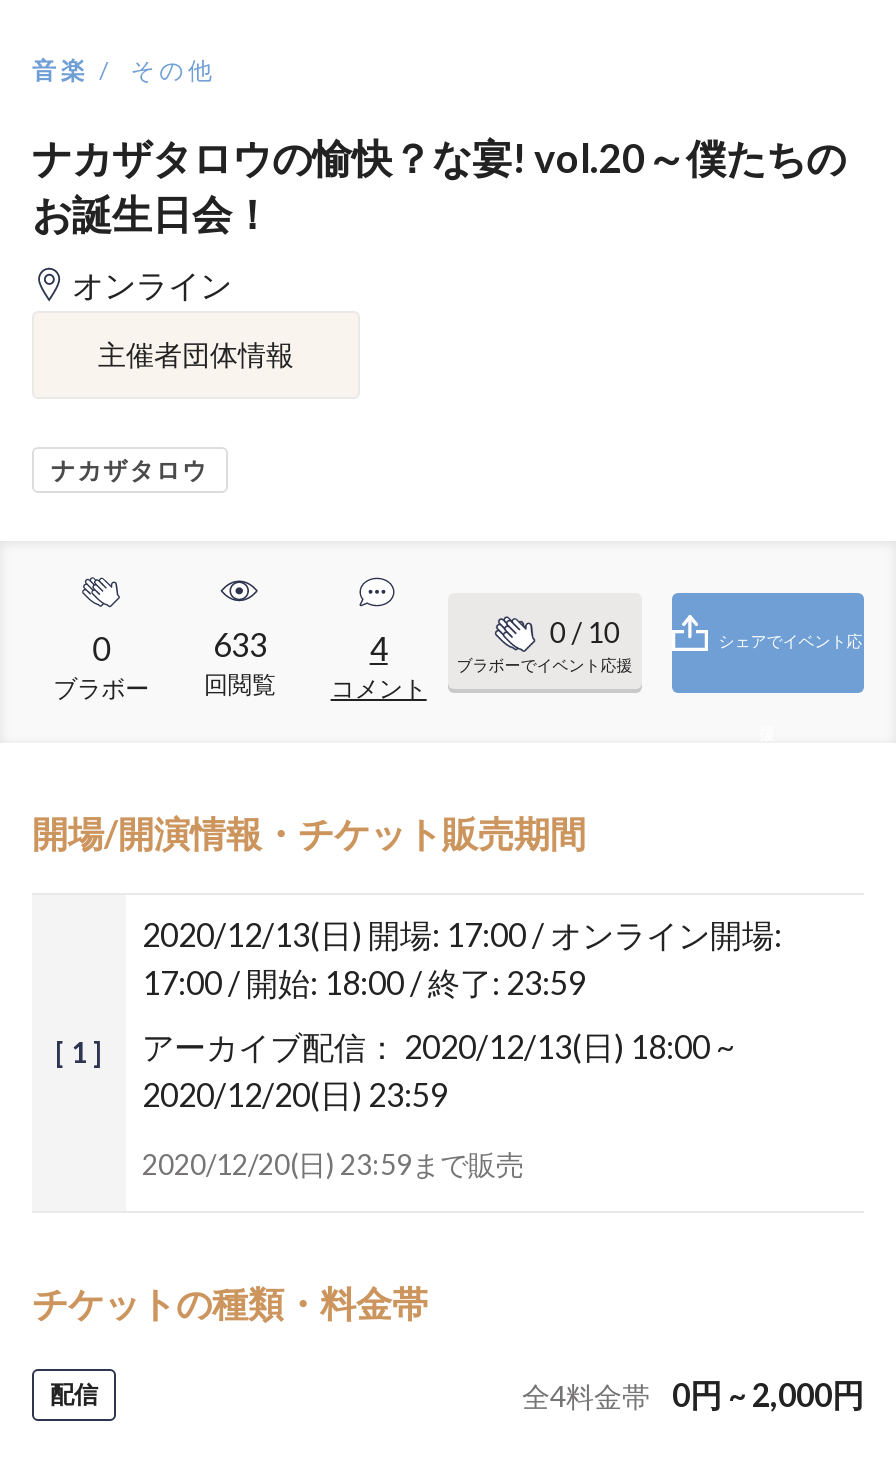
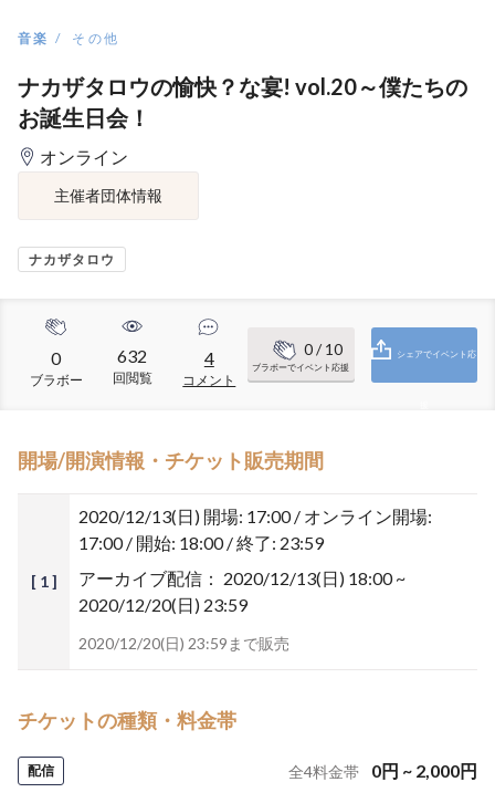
[213,625,267,663] 633 -> [118,345,148,366] 632

